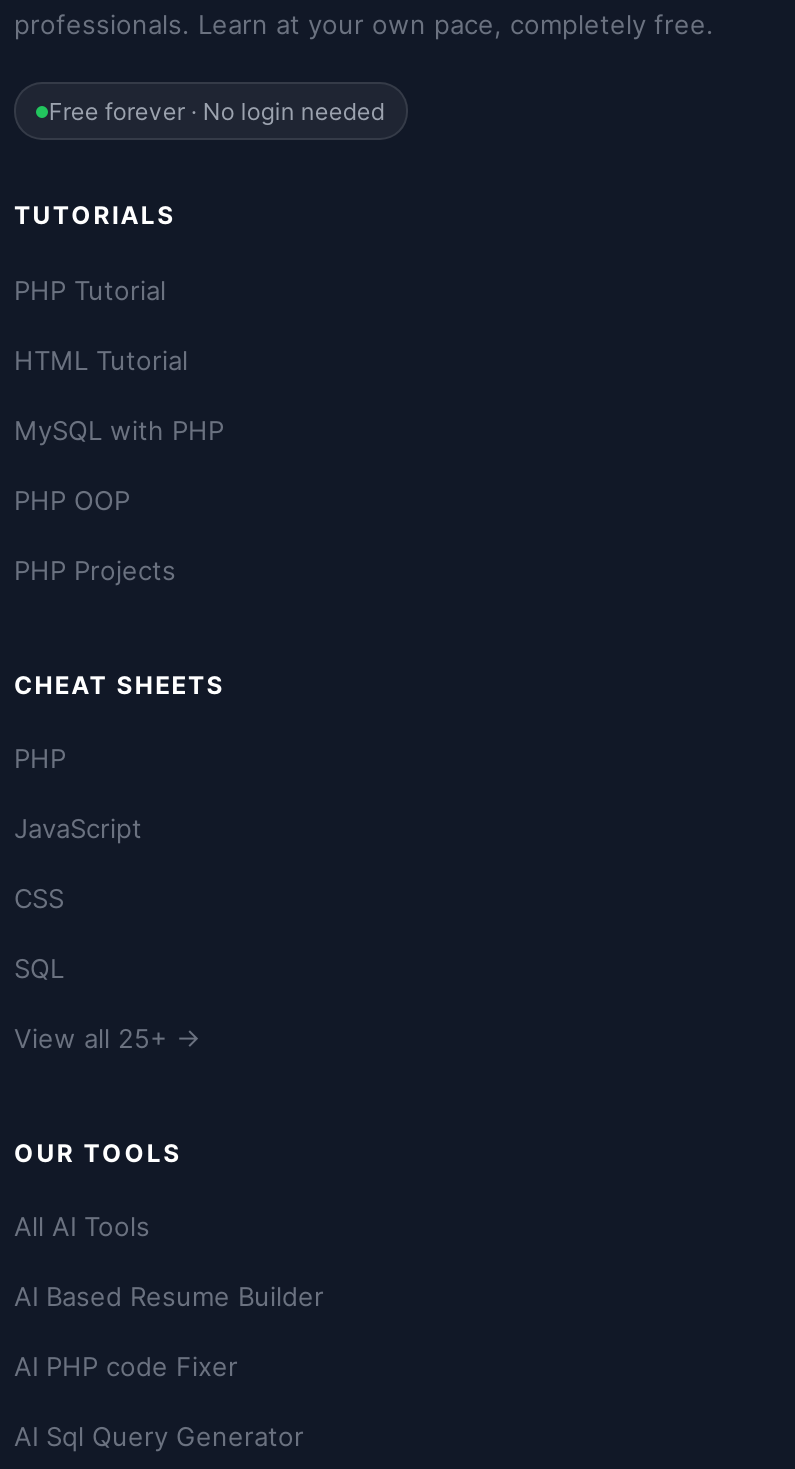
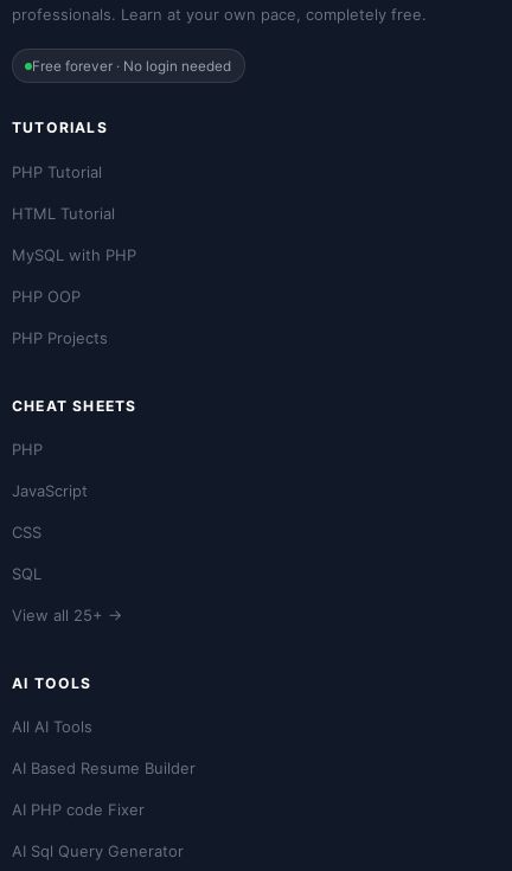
[14,1138,182,1168] OUR TOOLS -> [12,674,92,692] AI TOOLS

